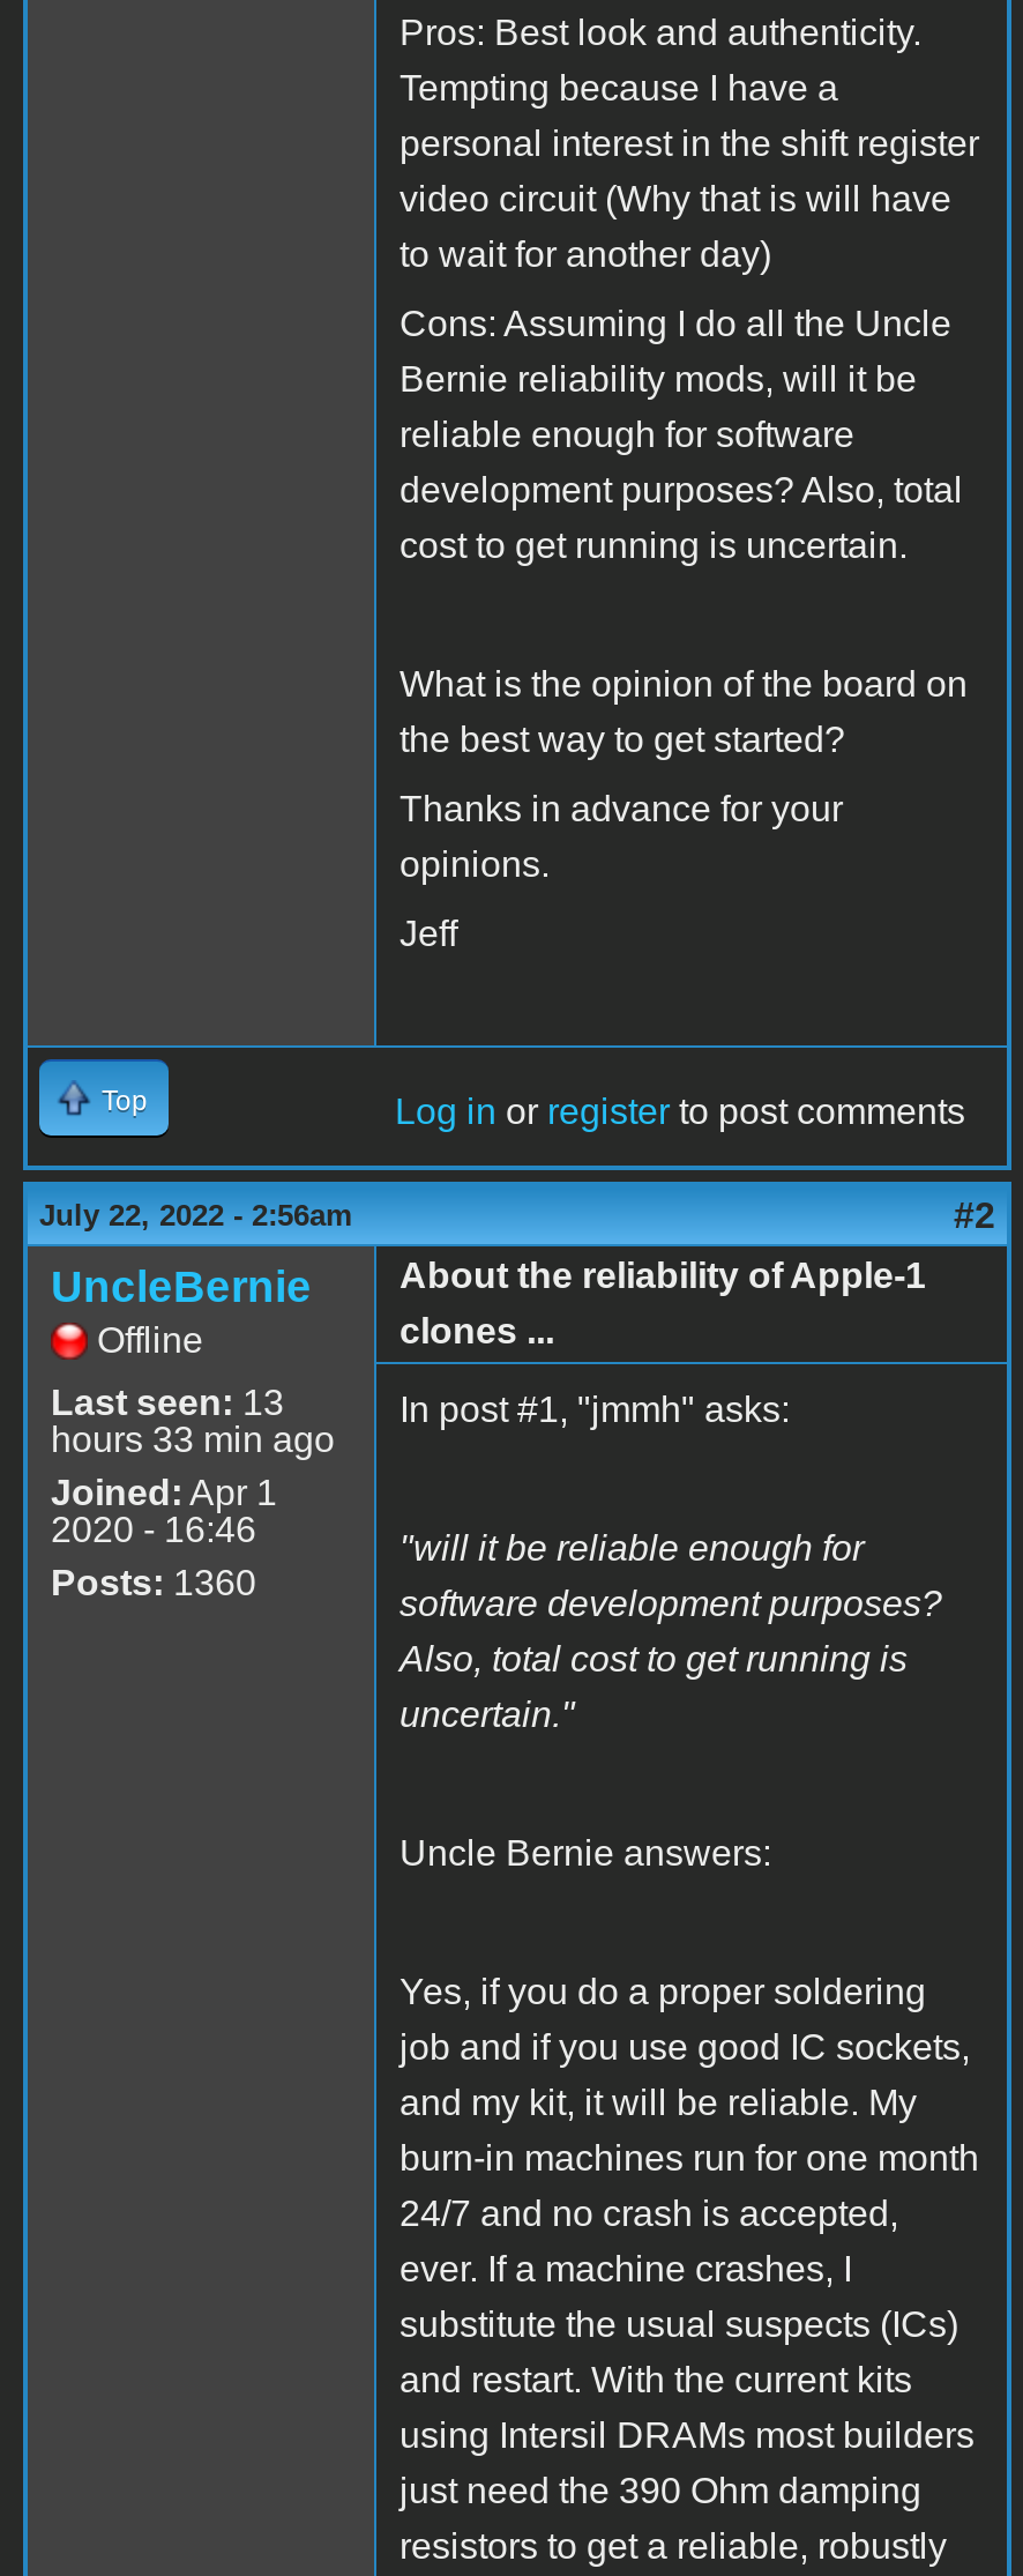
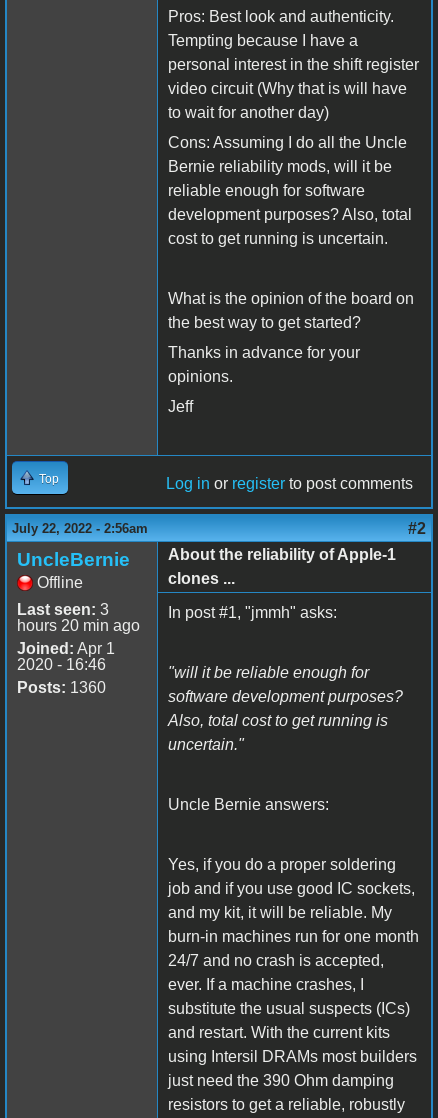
[51,1382,284,1422] Last seen: 13 -> [17,601,109,618] Last seen: 3
[51,1419,335,1459] hours 33 min ago -> [17,617,140,634] hours 20 min ago

